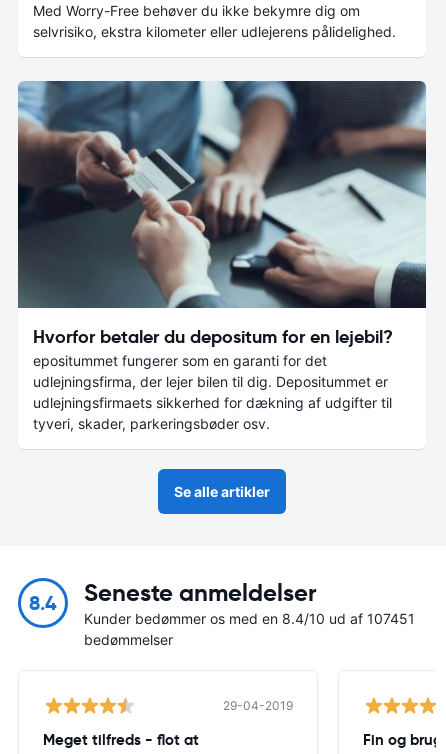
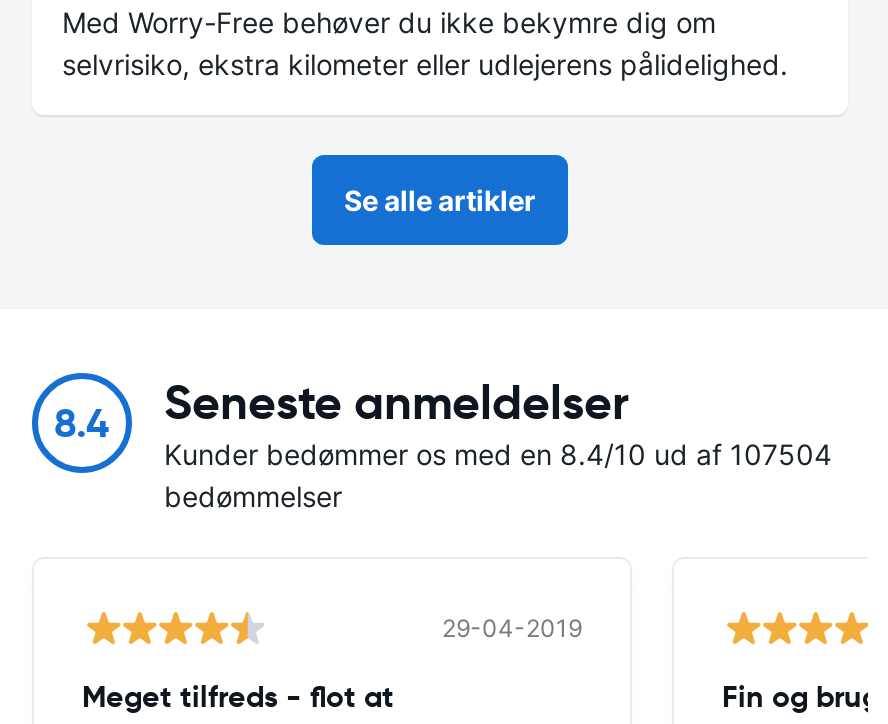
[17,80,427,432] [image] | Hvorfor betaler du depositum for en lejebil? | epositummet fungerer som en garanti for det | udlejningsfirma, der lejer bilen til dig. Depositummet er | udlejningsfirmaets sikkerhed for dækning af udgifter til | tyveri, skader, parkeringsbøder osv. -> none
[84,610,415,627] Kunder bedømmer os med en 8.4/10 ud af 107451 -> [164,437,832,471] Kunder bedømmer os med en 8.4/10 ud af 107504

